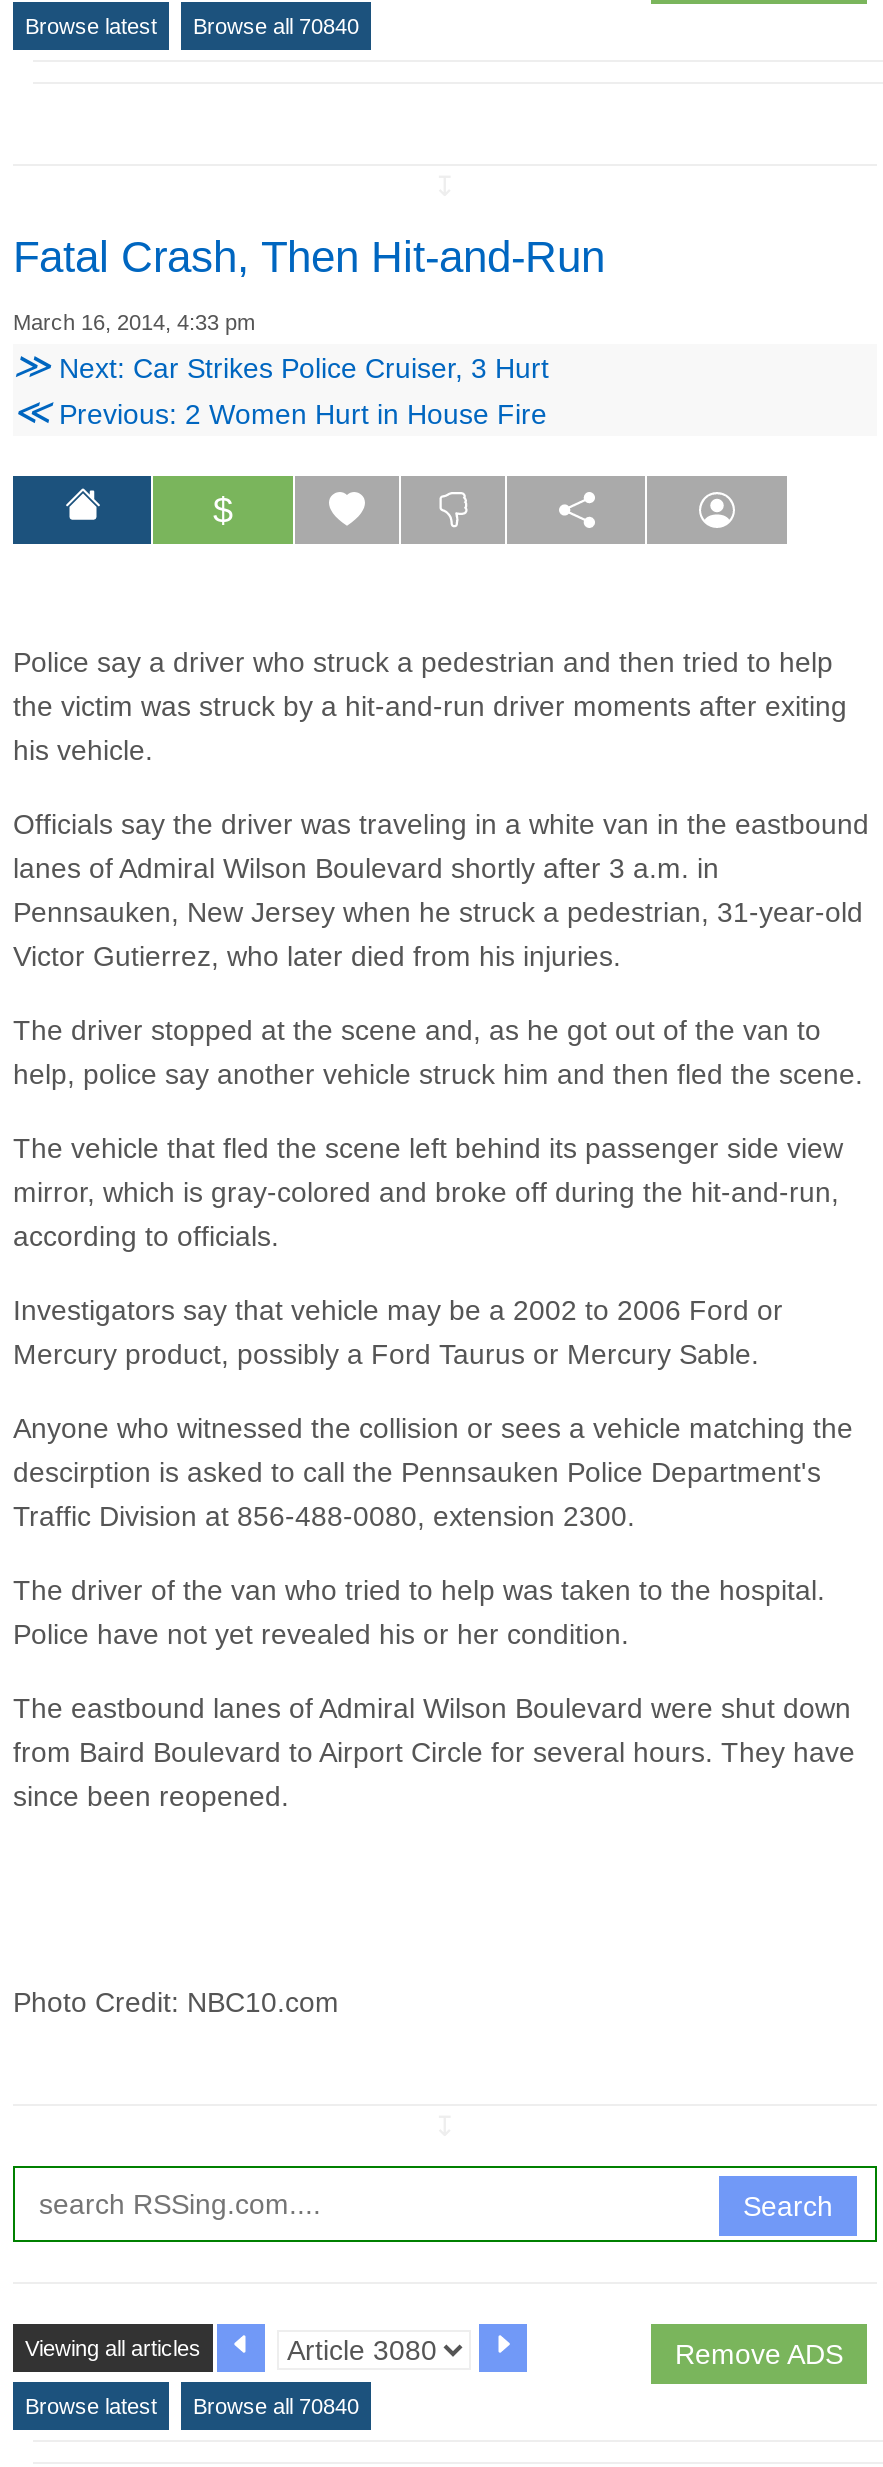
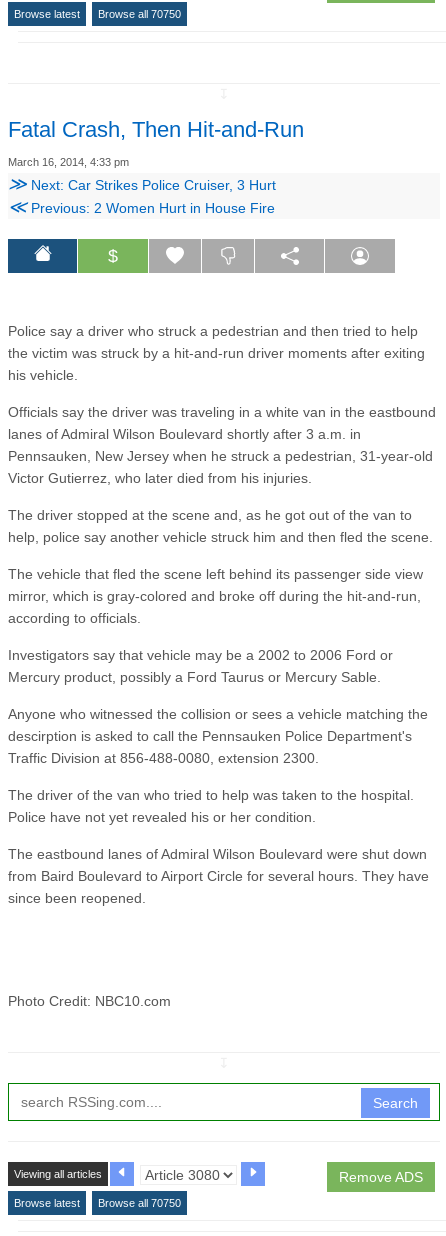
[25,13,359,37] Browse latest Browse all 70840 -> [14,8,181,20] Browse latest Browse all 70750
[25,2393,359,2417] Browse latest Browse all 70840 -> [14,1197,181,1209] Browse latest Browse all 70750

